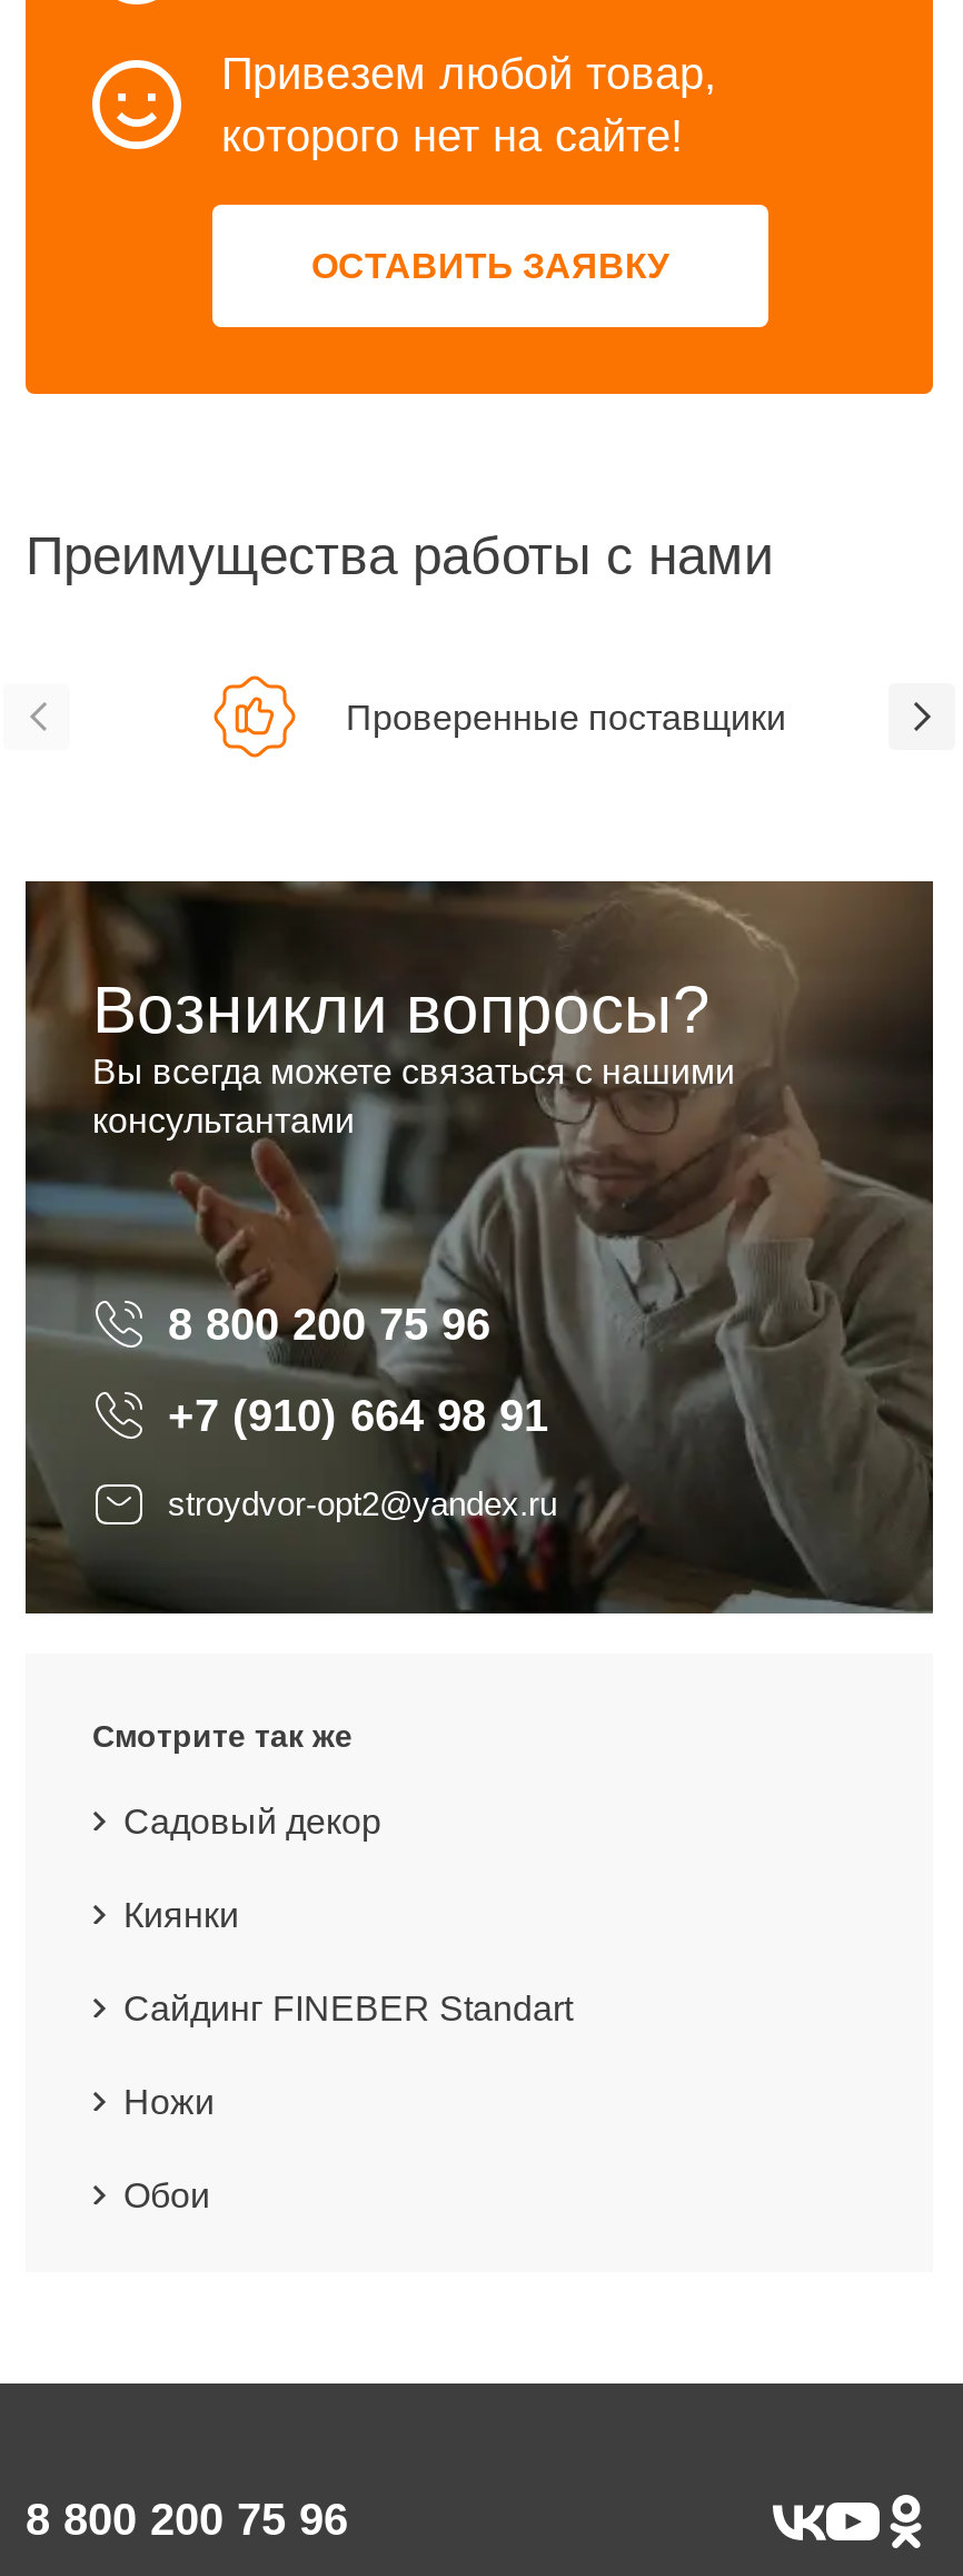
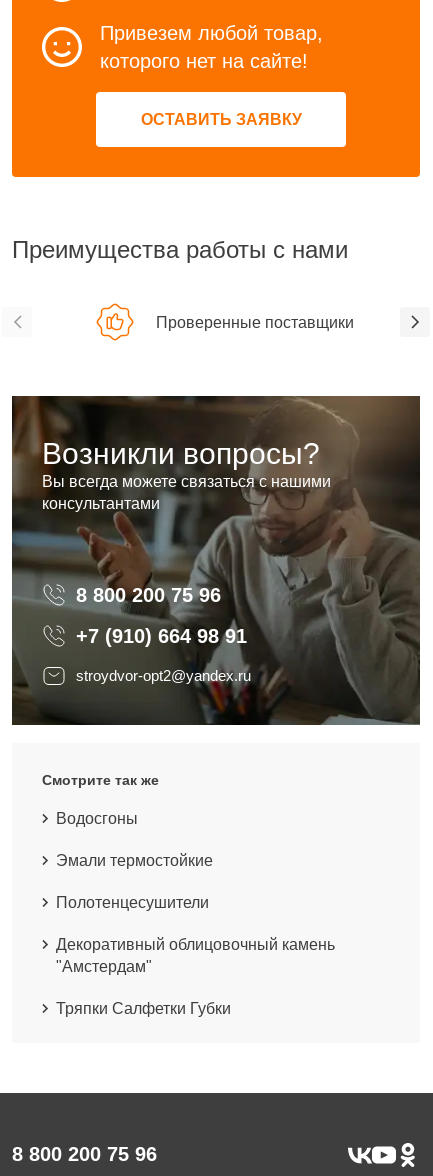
[123,1803,381,1841] Садовый декор -> [56,810,138,827] Водосгоны
[123,1897,239,1934] Киянки -> [56,852,213,869] Эмали термостойкие
[123,1990,573,2028] Сайдинг FINEBER Standart -> [56,894,209,911] Полотенцесушители
[123,2083,215,2121] Ножи -> [56,936,335,975] Декоративный облицовочный камень | "Амстердам"
[123,2177,210,2215] Обои -> [56,1000,231,1017] Тряпки Салфетки Губки

